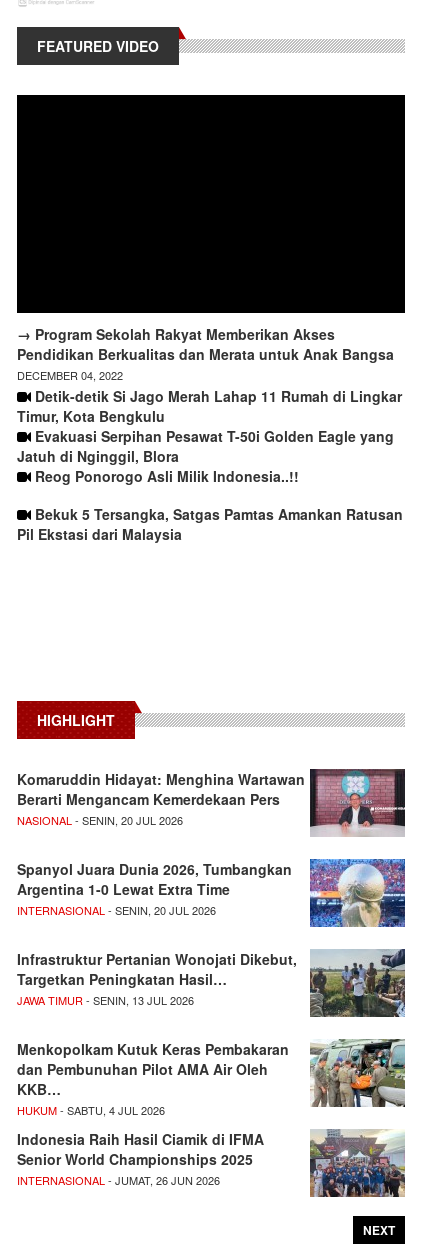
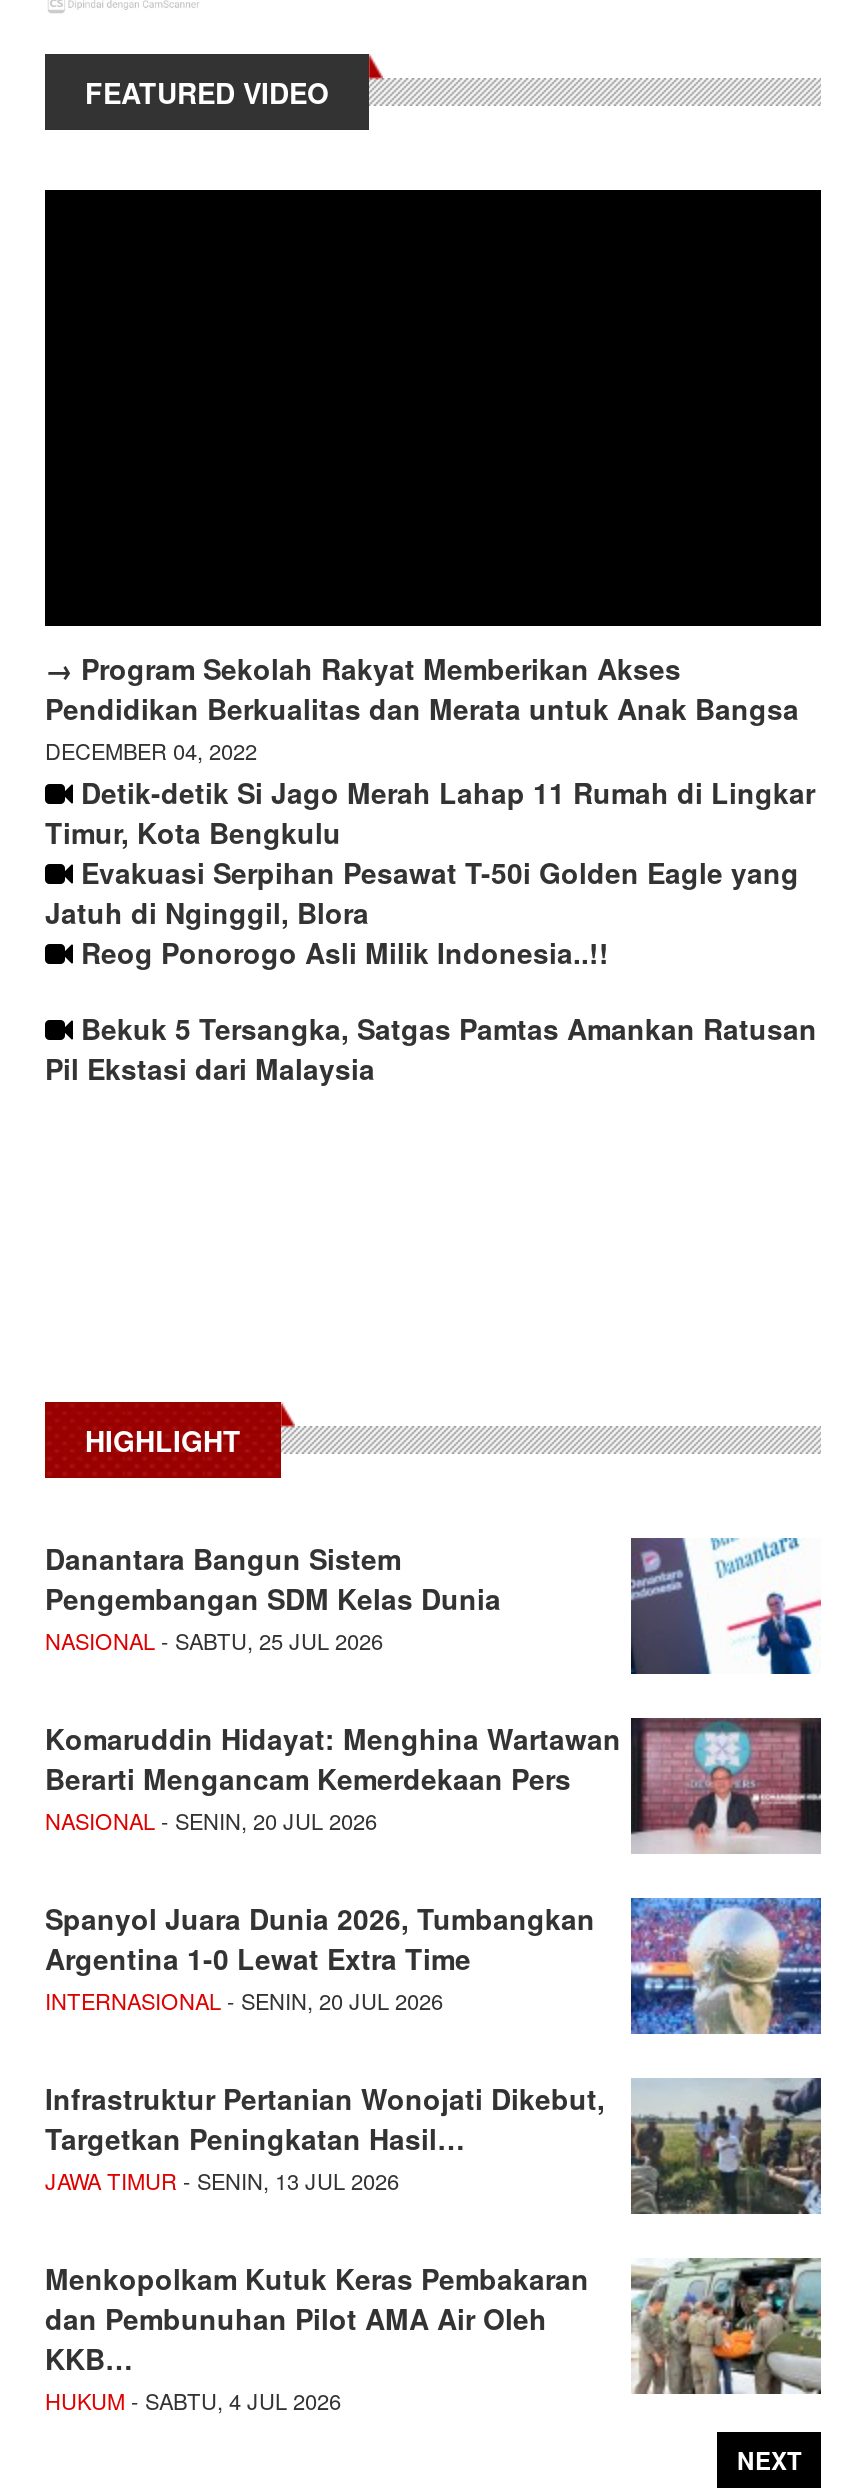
none -> [45,1537,501,1655] Danantara Bangun Sistem | Pengembangan SDM Kelas Dunia | NASIONAL - SABTU, 25 JUL 2026
none -> [629,1536,821,1676] [image]
moved [17,768,404,1118] -> [45,1716,819,2415]: [image] | Komaruddin Hidayat: Menghina Wartawan | Berarti Mengancam Kemerdekaan Pers | ... | KKB… | HUKUM - SABTU, 4 JUL 2026
[17,1129,264,1188] Indonesia Raih Hasil Ciamik di IFMA | Senior World Championships 2025 | INTERNASIONAL - JUMAT, 26 JUN 2026 -> none
[309,1129,405,1198] [image] -> none

